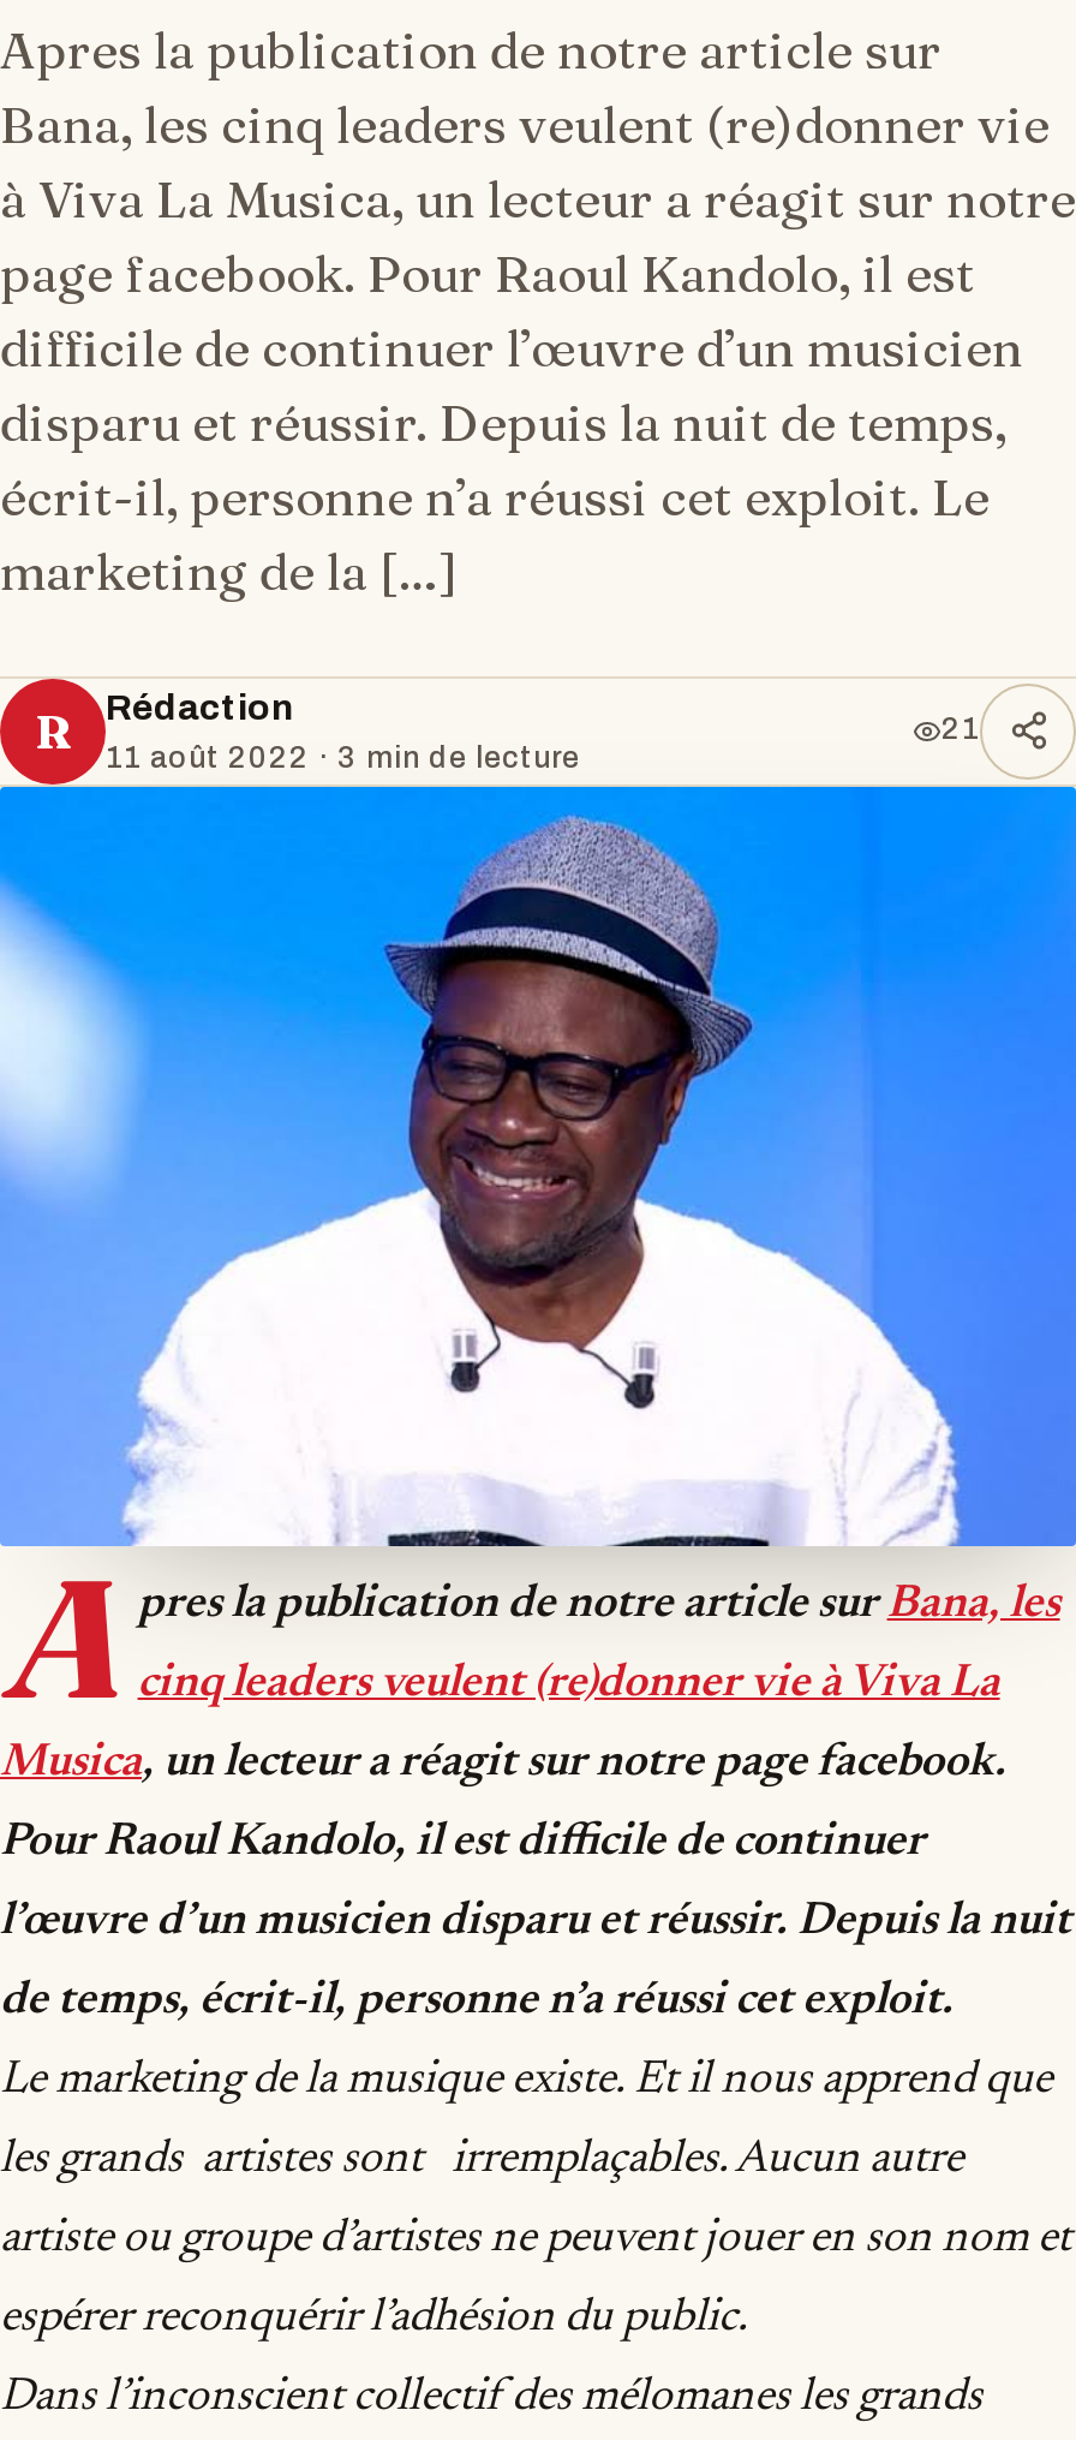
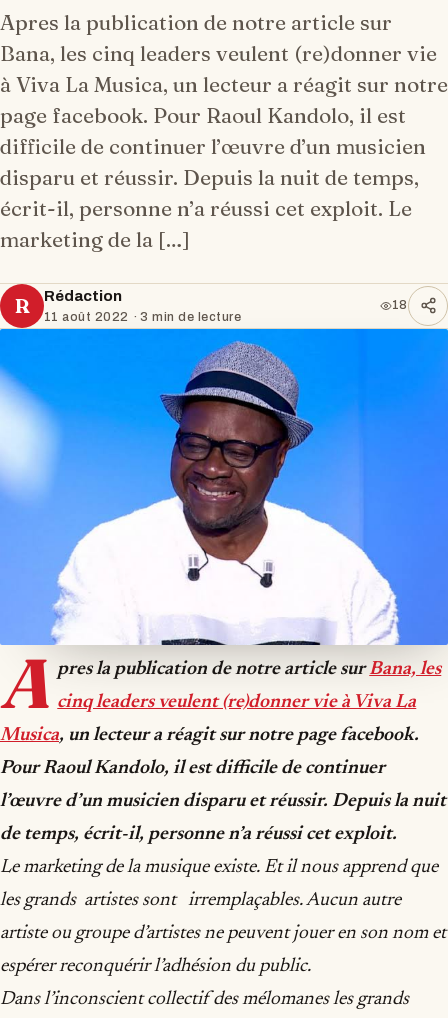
[941,714,980,747] 21 -> [392,298,408,312] 18

